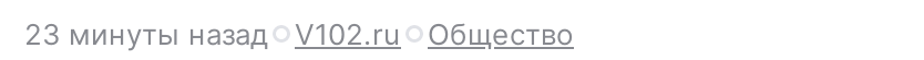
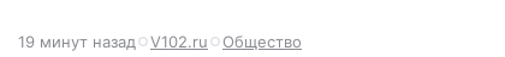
[24,16,574,51] 23 минуты назад V102.ru Общество -> [18,32,302,51] 19 минут назад V102.ru Общество

